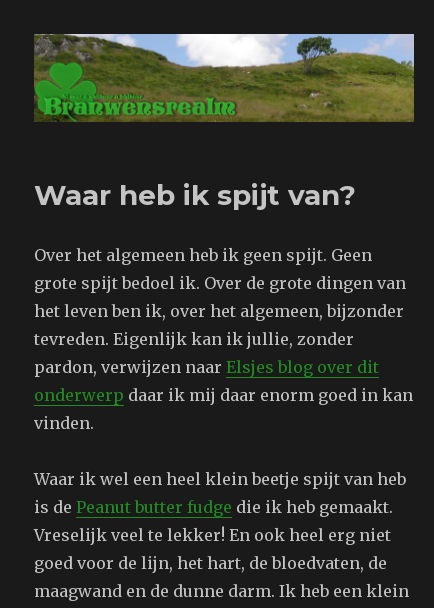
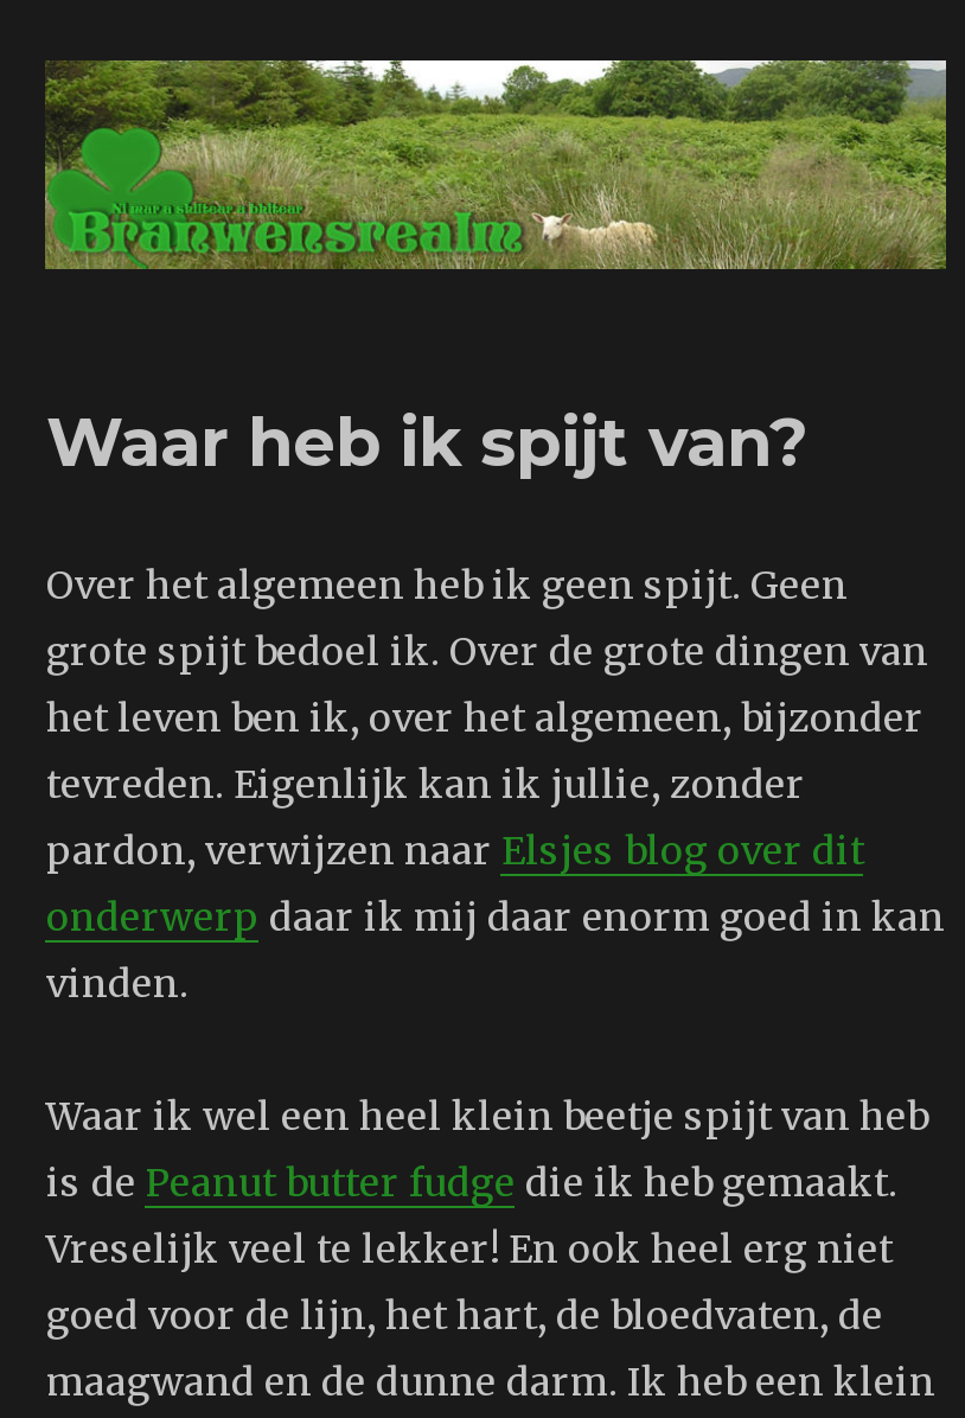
[34,33,415,121] [image] -> [43,58,948,272] [image]

